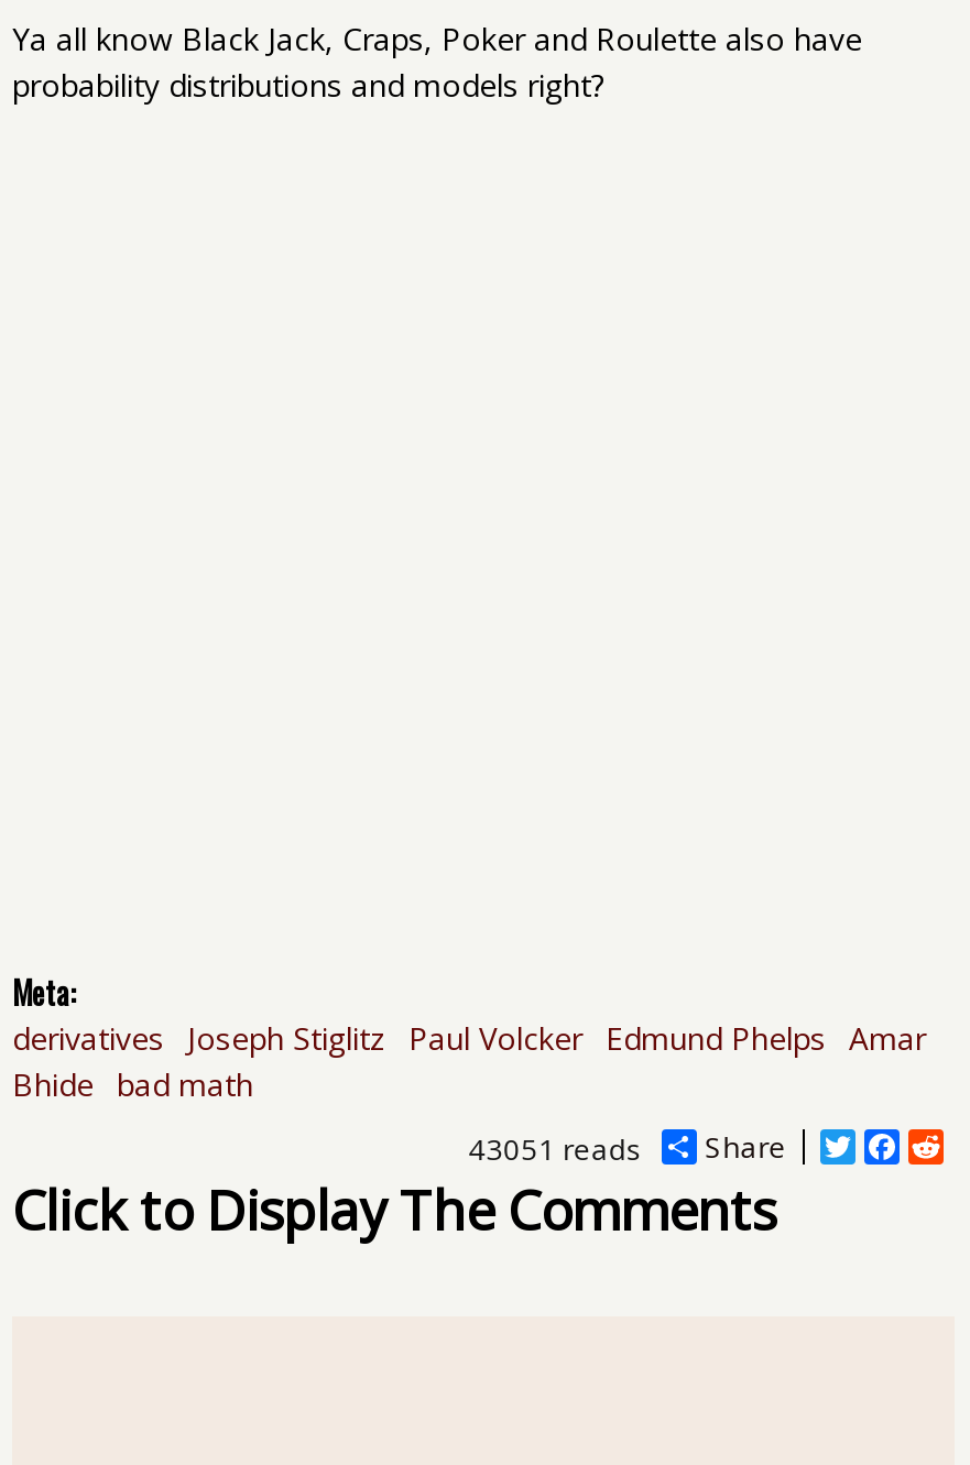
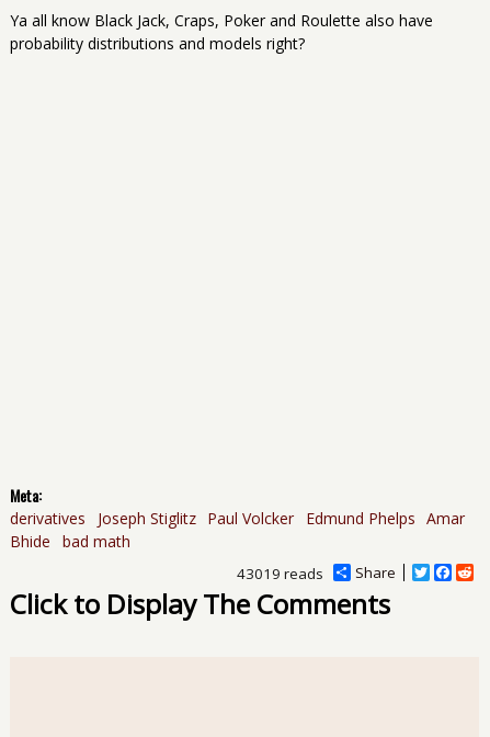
[468,1130,642,1169] 43051 reads -> [237,564,324,584] 43019 reads

